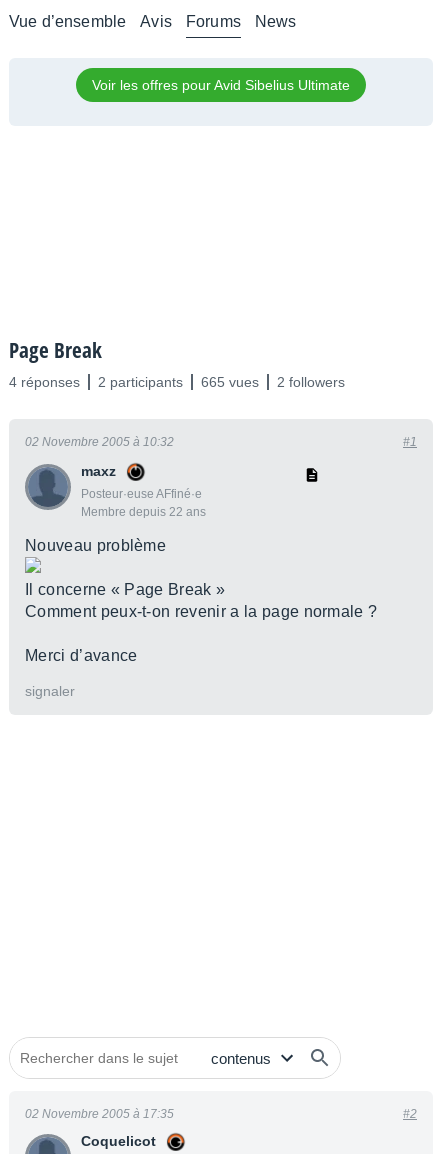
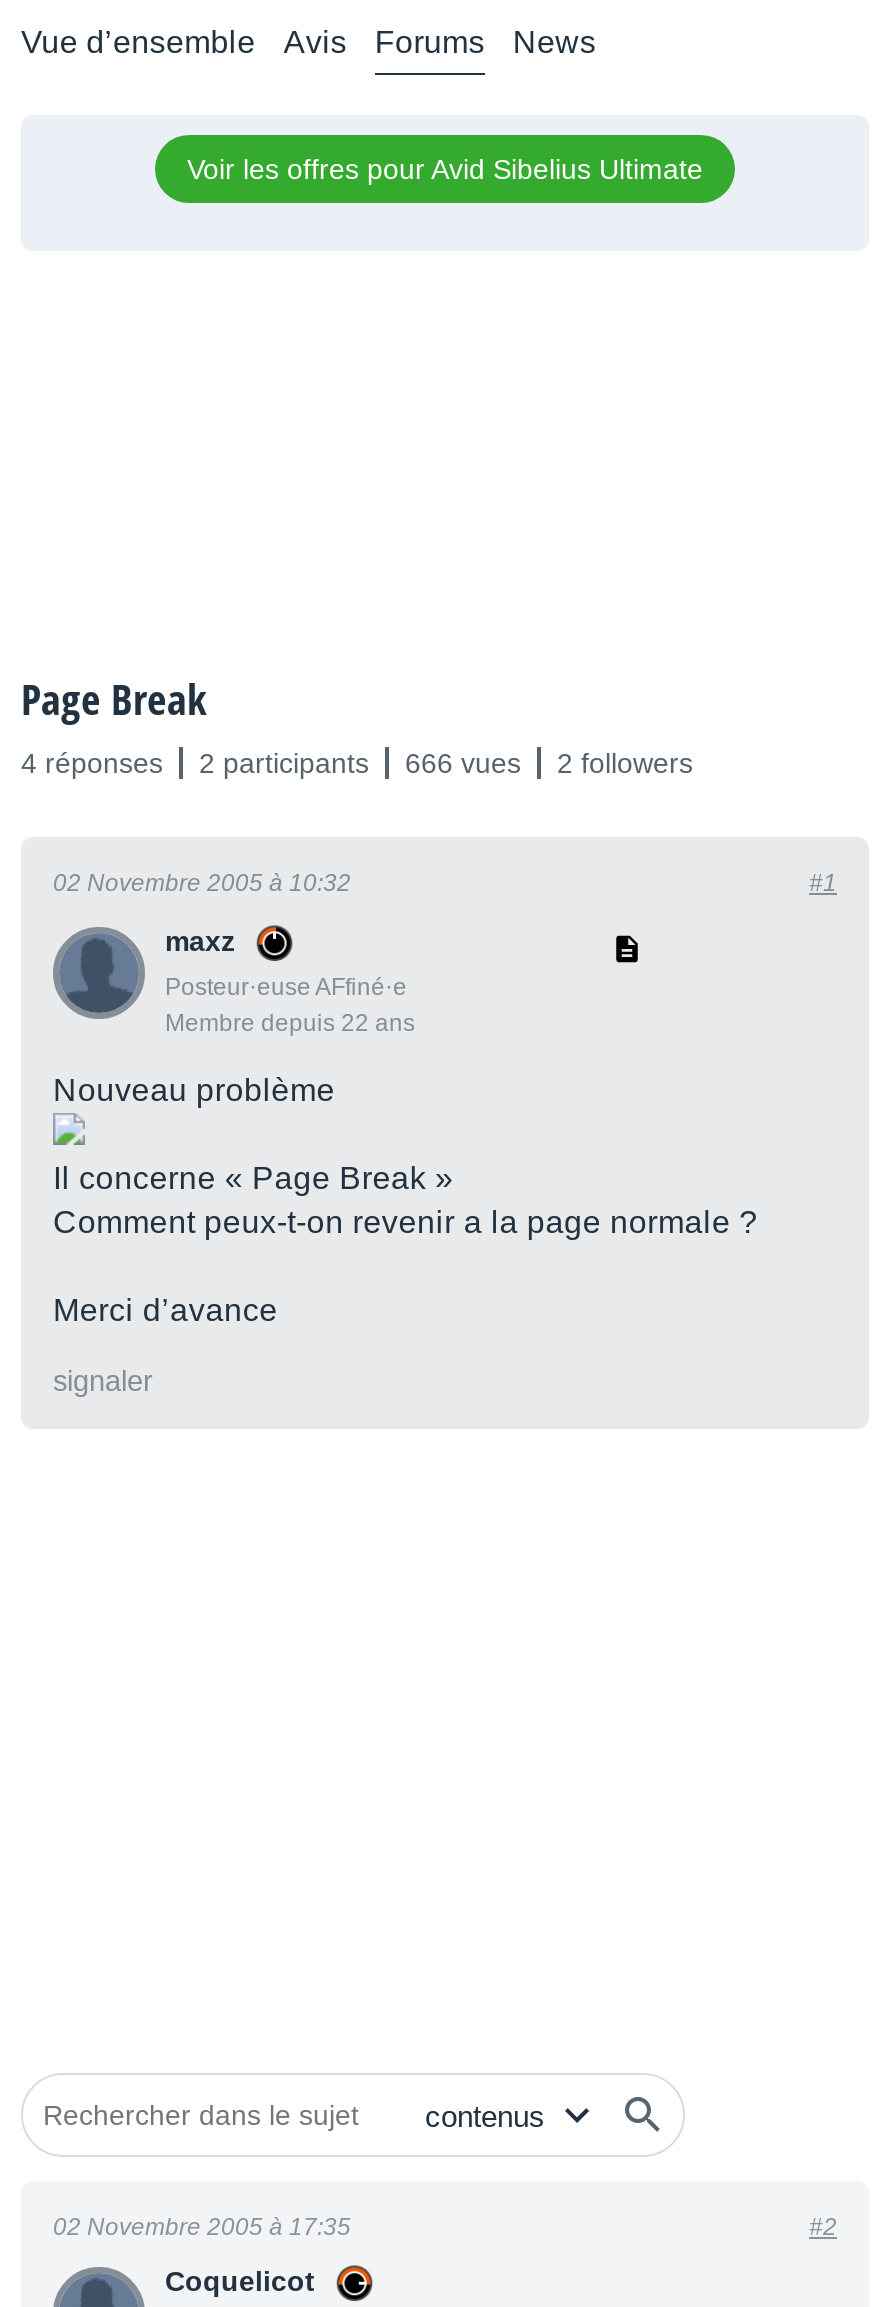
[9,374,345,390] 4 réponses 2 participants 665 vues 2 followers -> [21,747,693,779] 4 réponses 2 participants 666 vues 2 followers

